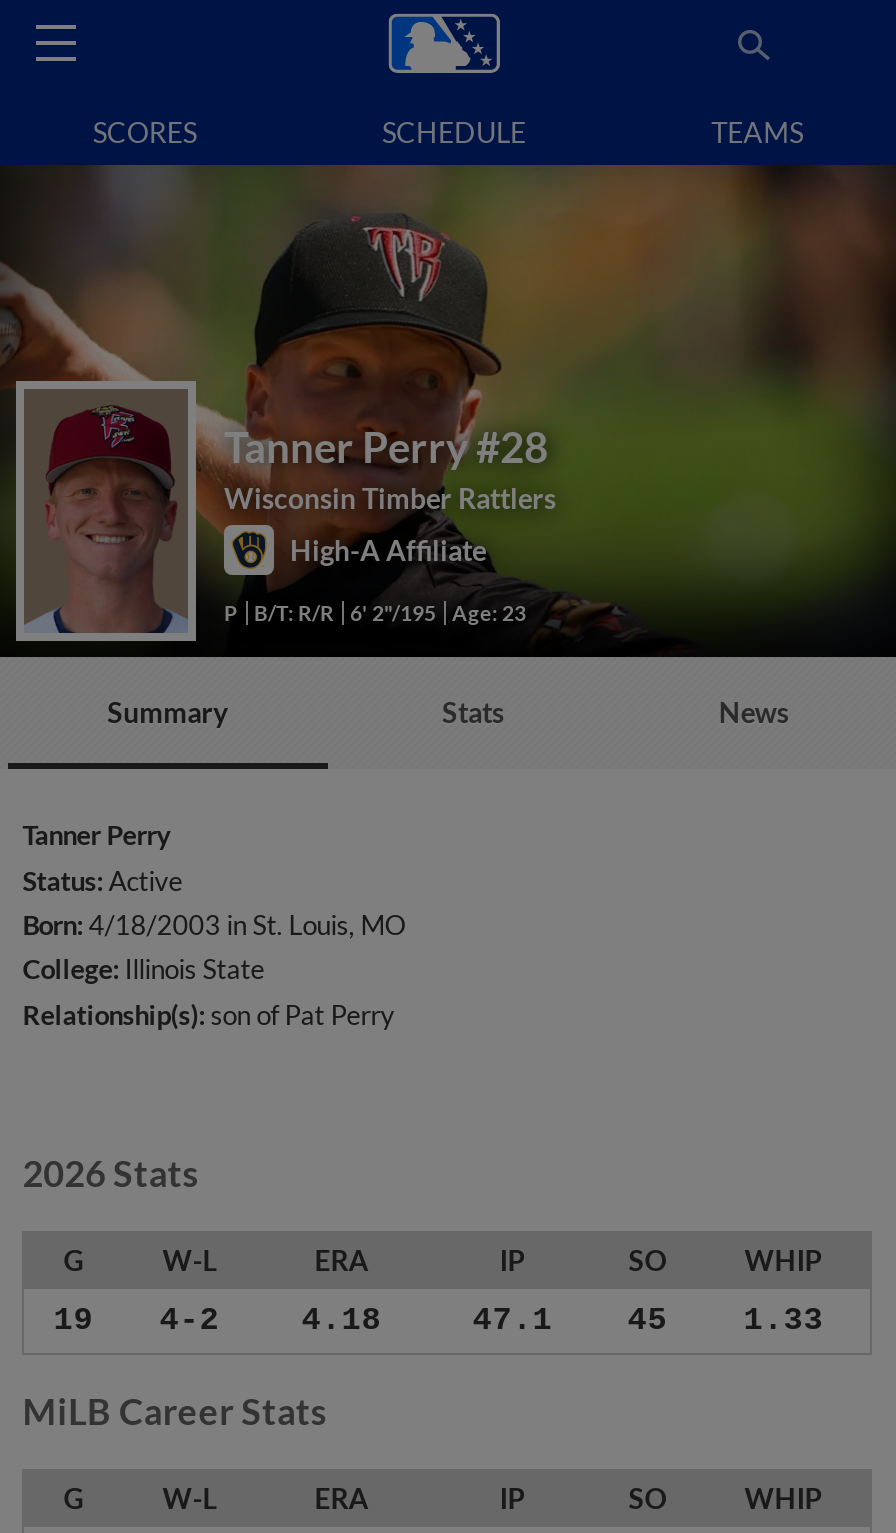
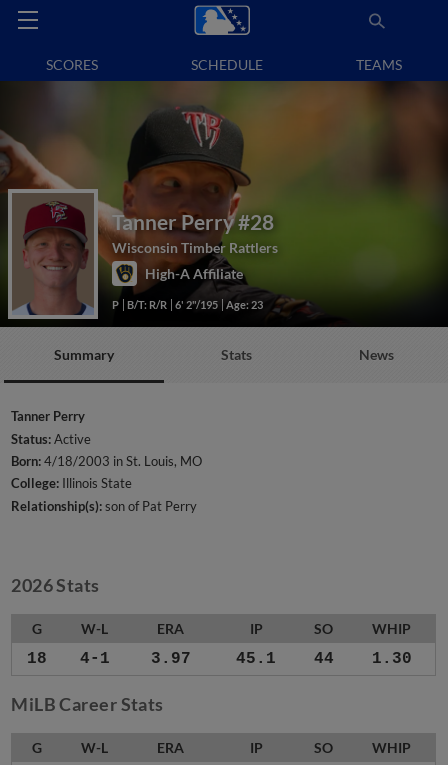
[53,1304,93,1340] 19 -> [27,650,47,668] 18
[159,1304,219,1340] 4-2 -> [80,650,110,668] 4-1
[301,1304,381,1340] 4.18 -> [151,650,191,668] 3.97
[472,1304,552,1340] 47.1 -> [236,650,276,668] 45.1
[627,1304,667,1340] 45 -> [314,650,334,668] 44
[743,1304,823,1340] 1.33 -> [372,650,412,668] 1.30

